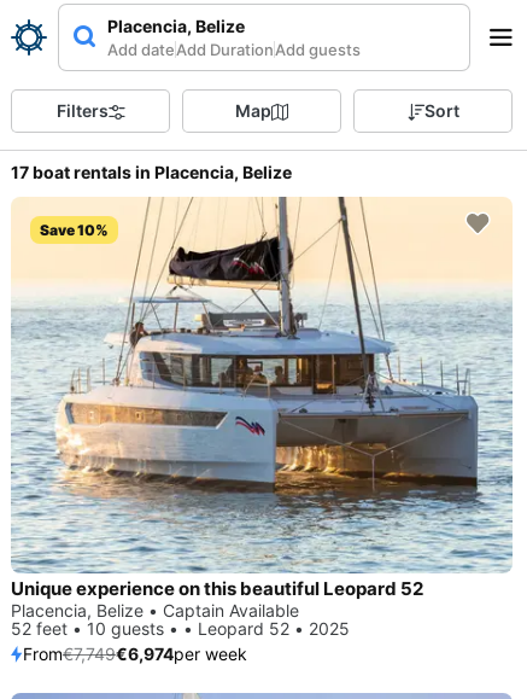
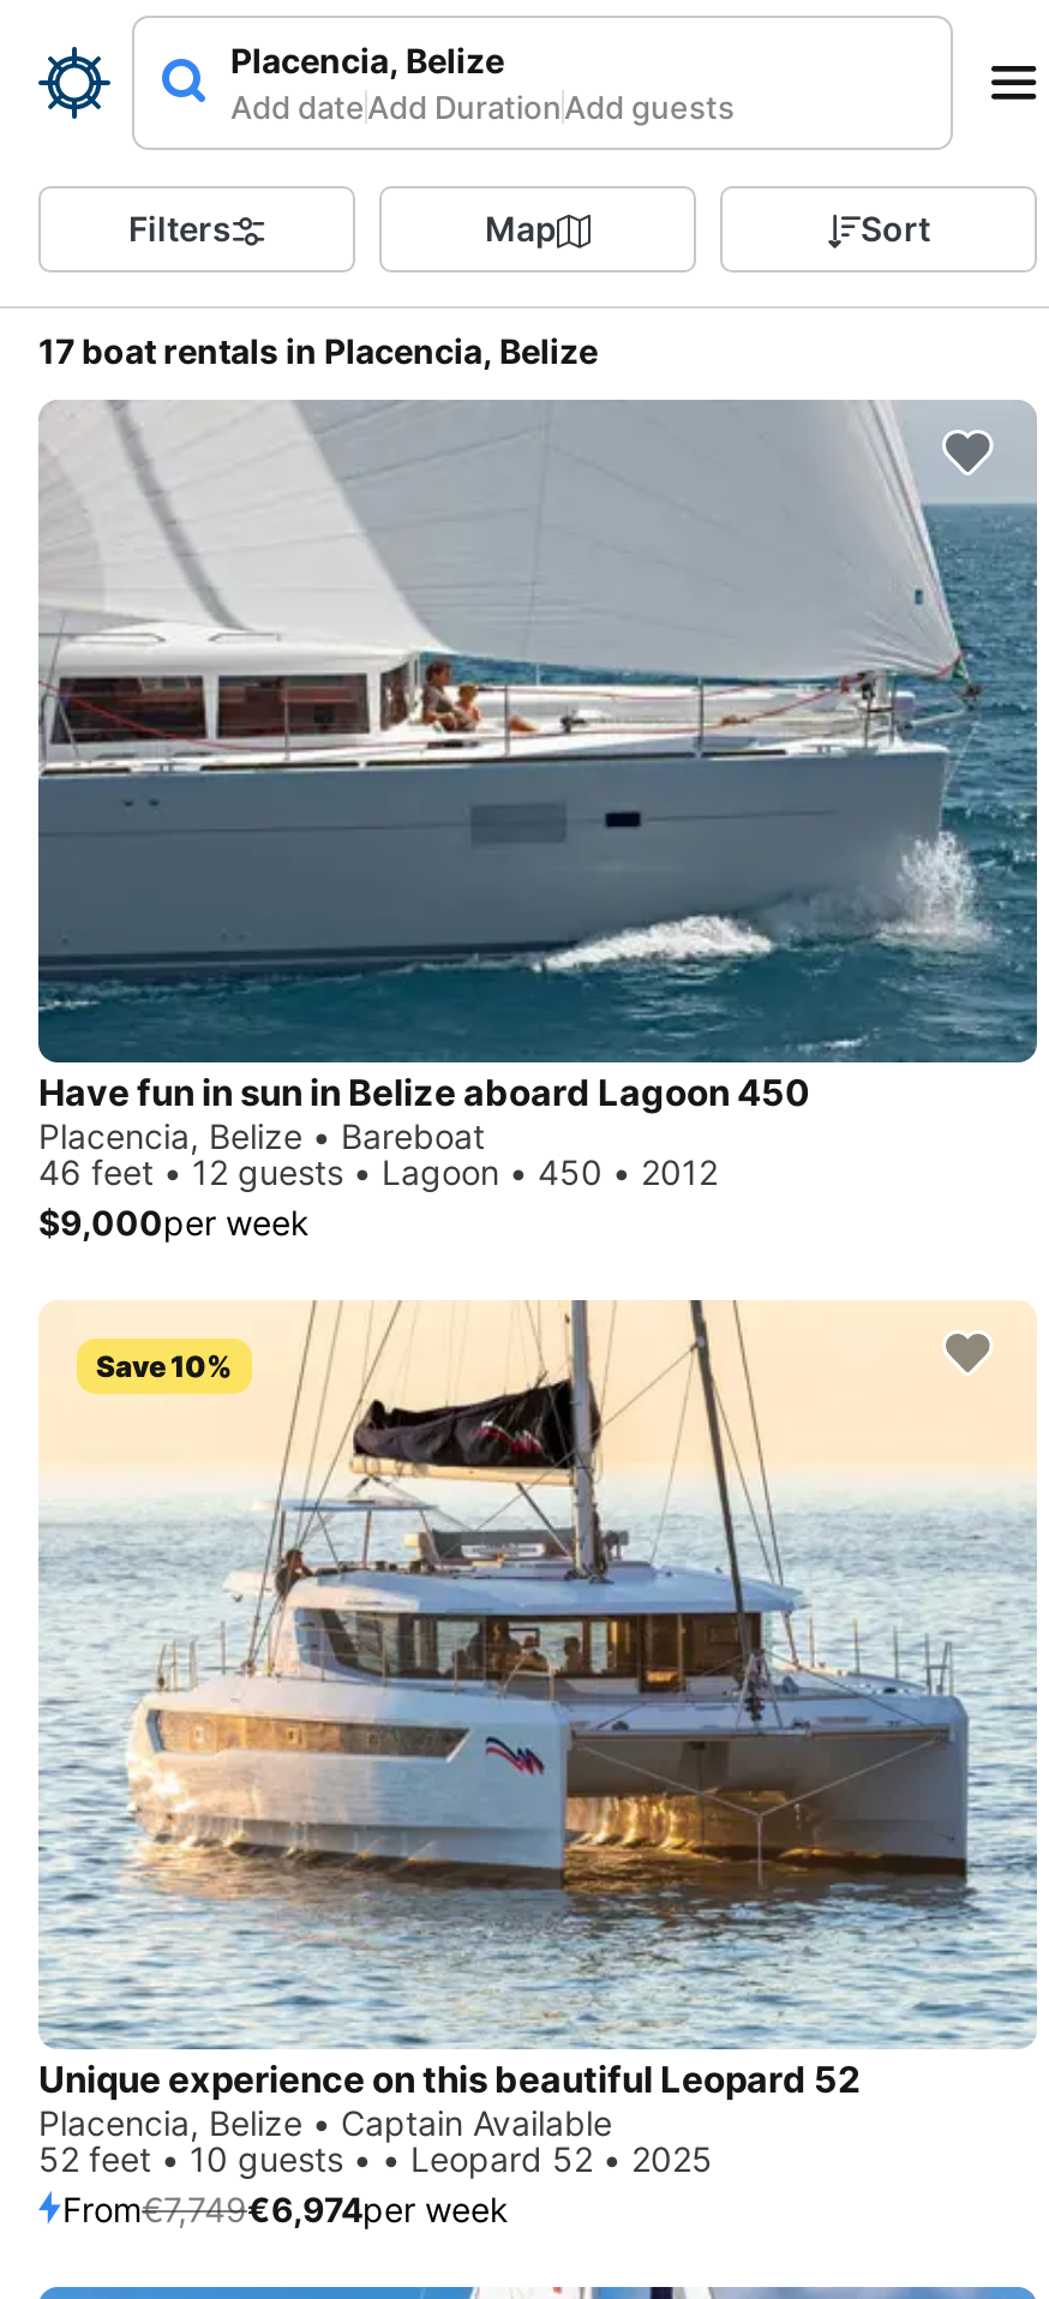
none -> [36,397,1039,1242] [image] | Have fun in sun in Belize aboard Lagoon 450 | Placencia, Belize • Bareboat | 46 feet • 12 guests • Lagoon • 450 • 2012 | $9,000per week

